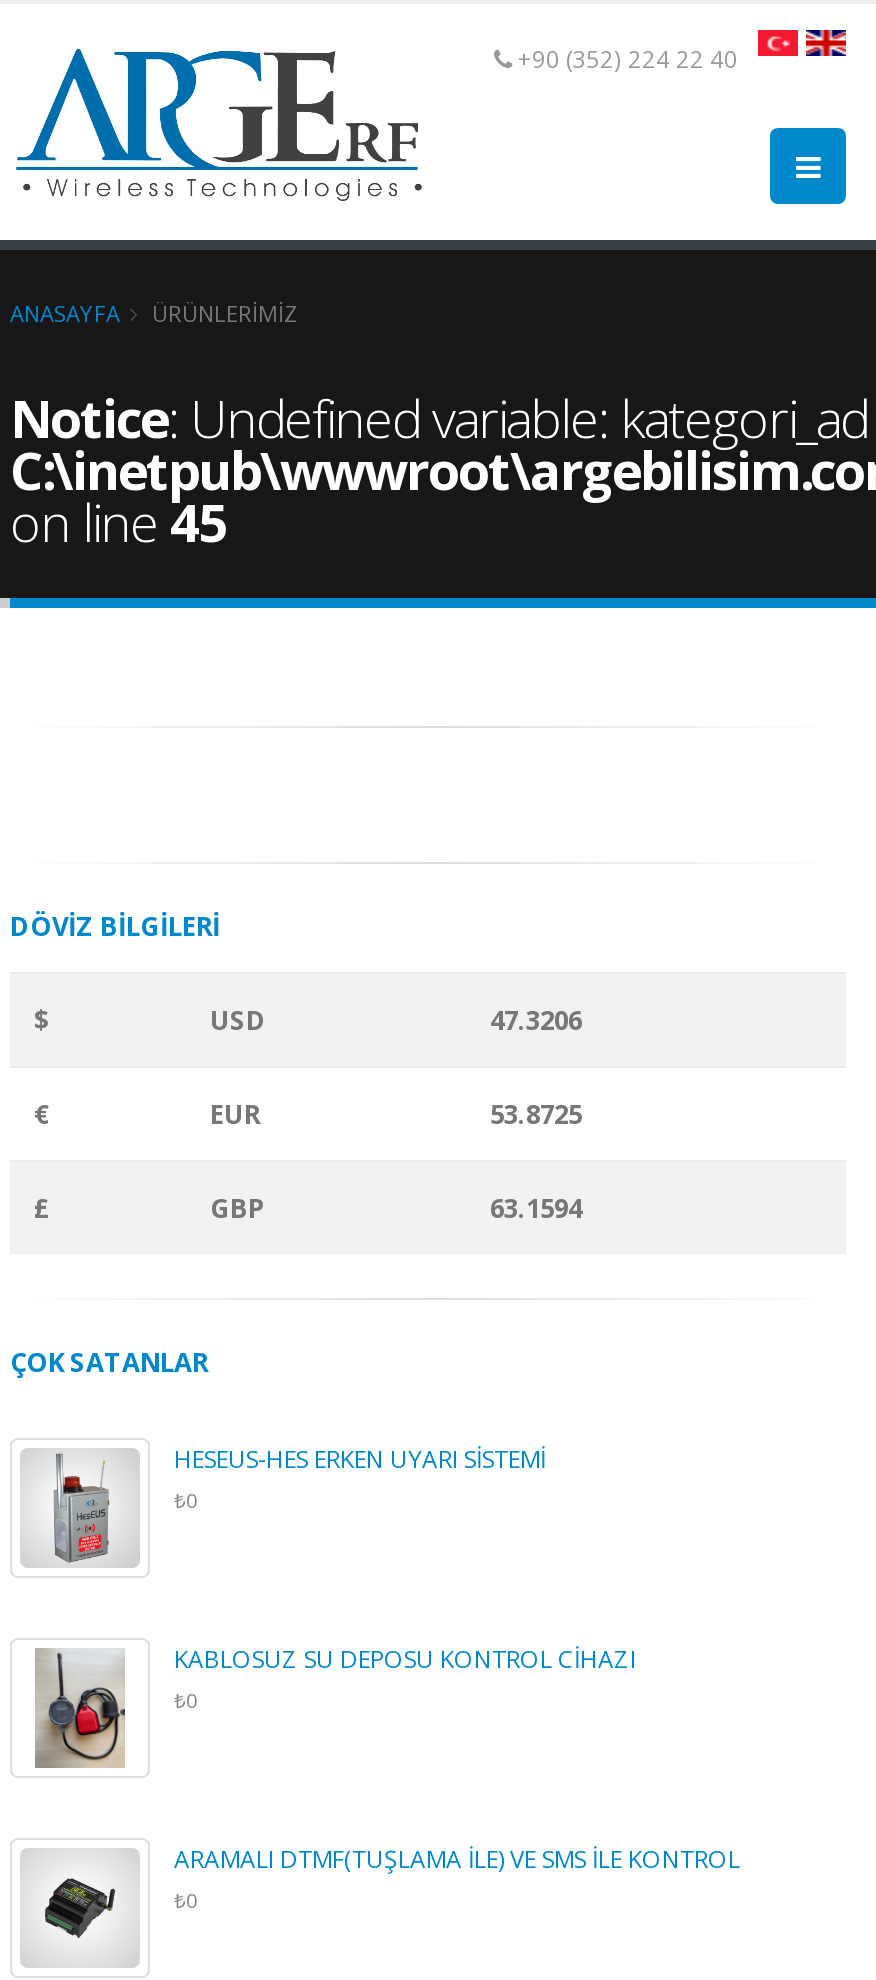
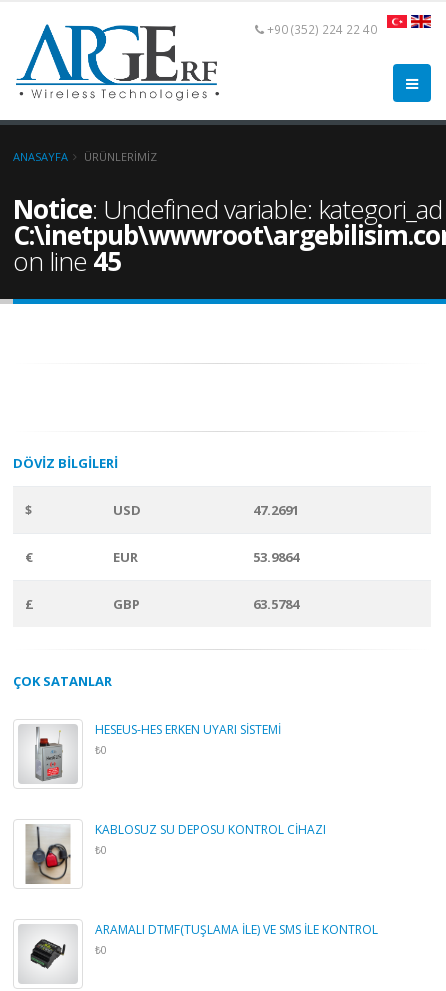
[490,1002,582,1038] 47.3206 -> [253,501,299,519] 47.2691
[490,1096,582,1132] 53.8725 -> [253,548,299,566] 53.9864
[490,1190,582,1226] 63.1594 -> [253,595,299,613] 63.5784

